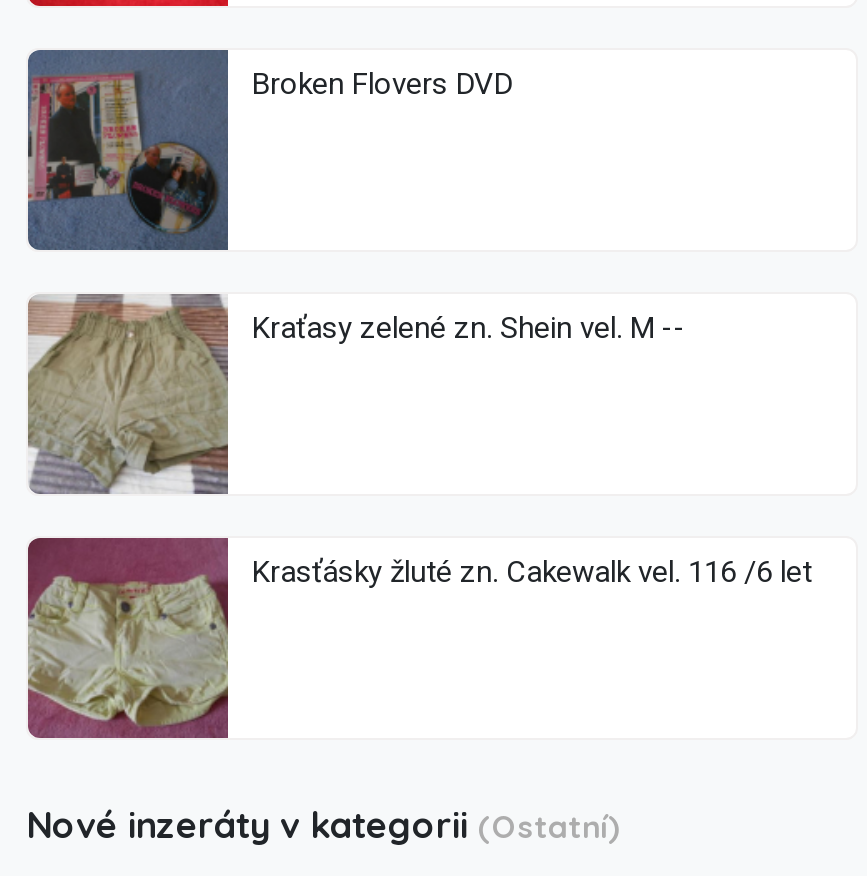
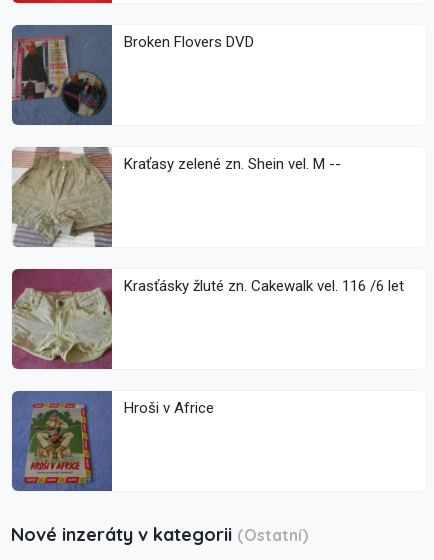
none -> [11,391,214,491] [image] | Hroši v Africe

